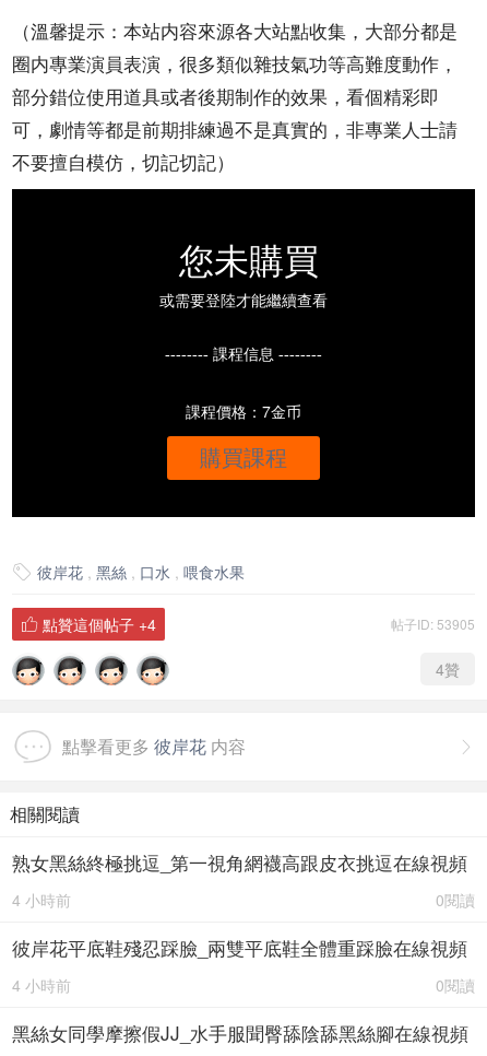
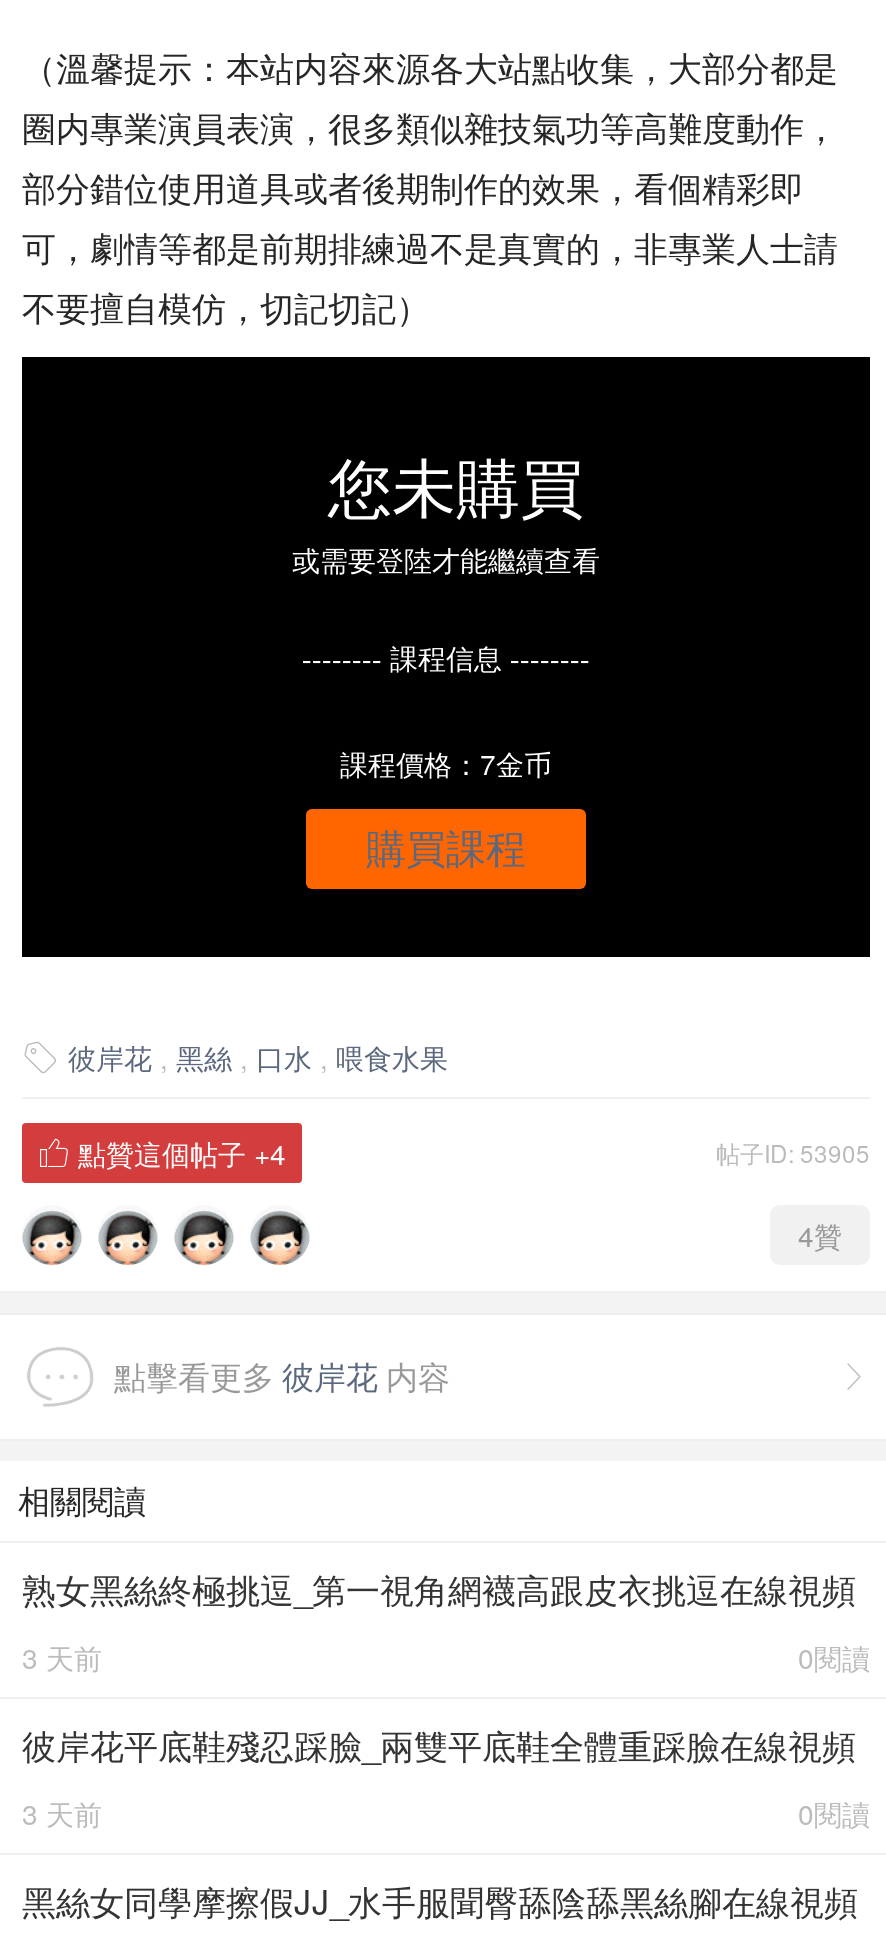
[12,889,71,911] 4 小時前 -> [22,1637,102,1677] 3 天前
[12,974,71,996] 4 小時前 -> [22,1793,102,1833] 3 天前

